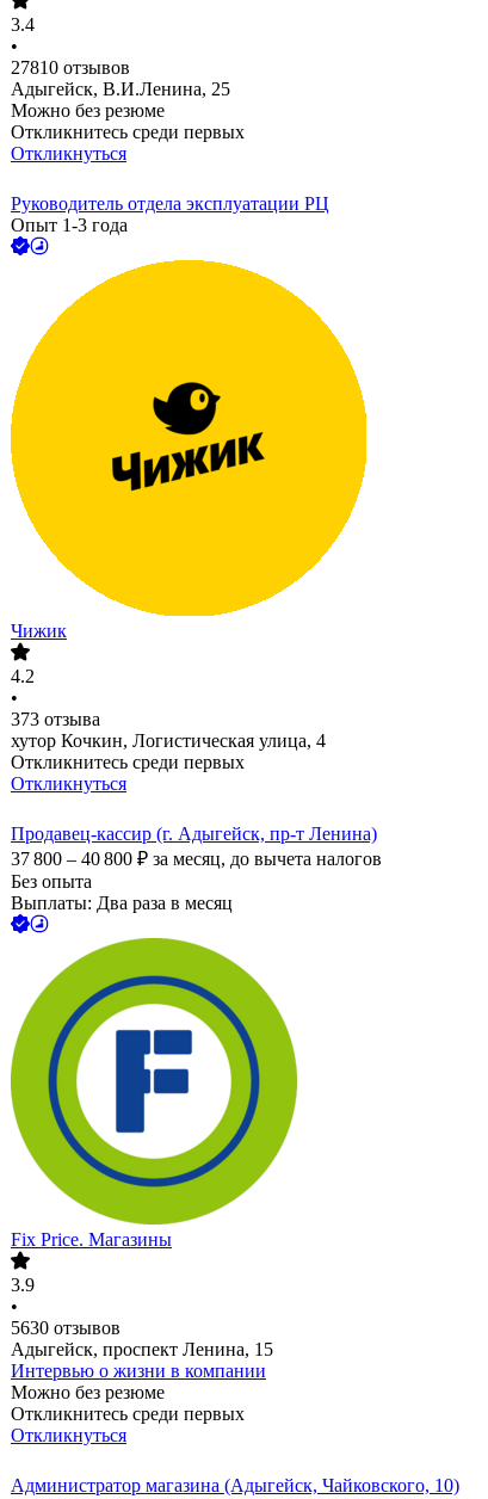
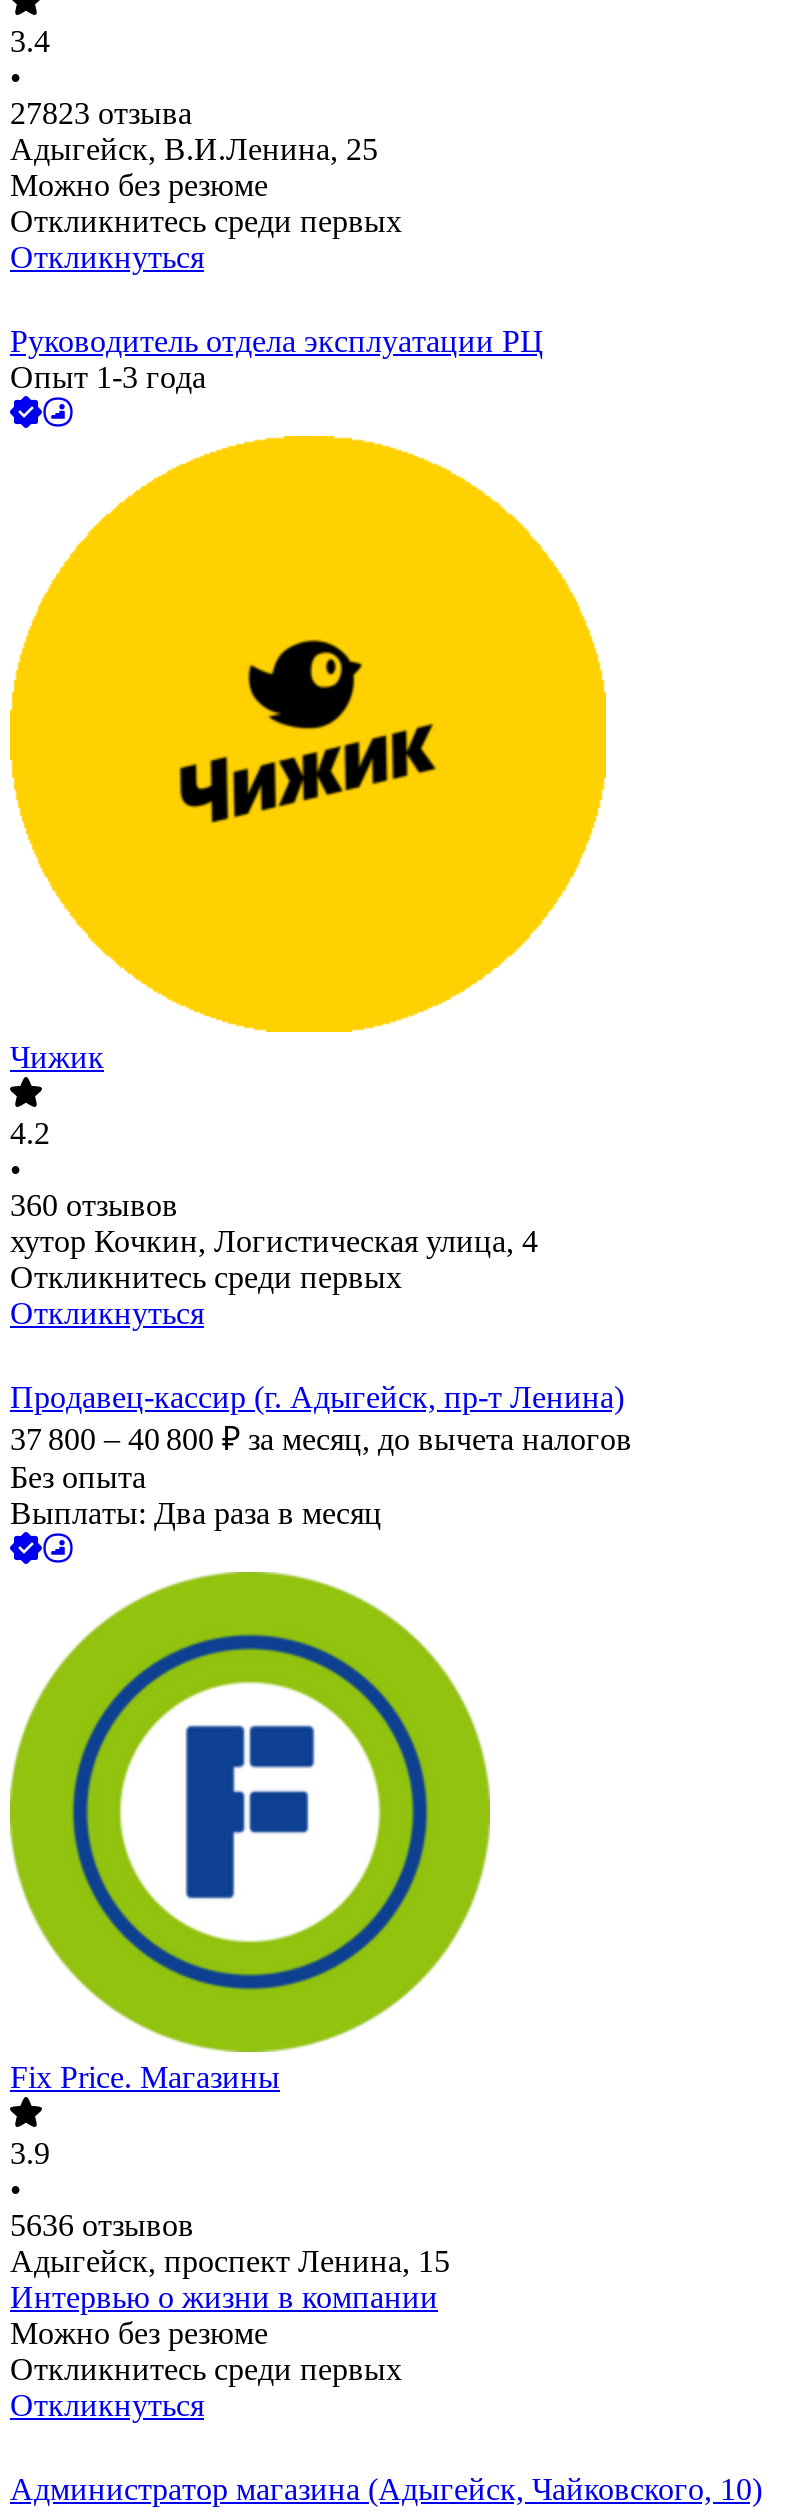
[11,58,130,78] 27810 отзывов -> [10,97,192,131] 27823 отзыва
[11,709,100,730] 373 отзыва -> [10,1189,178,1223] 360 отзывов
[11,1318,121,1338] 5630 отзывов -> [10,2209,194,2243] 5636 отзывов

